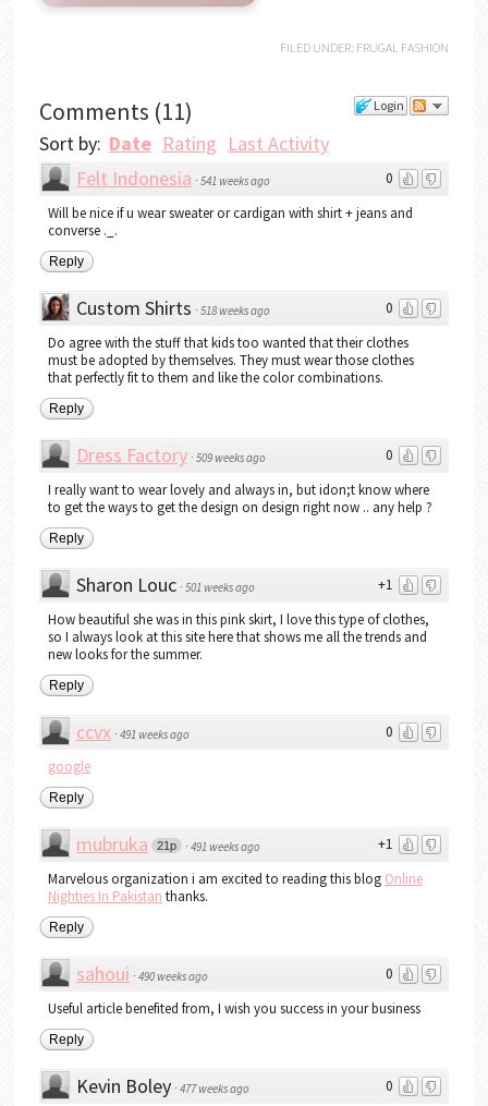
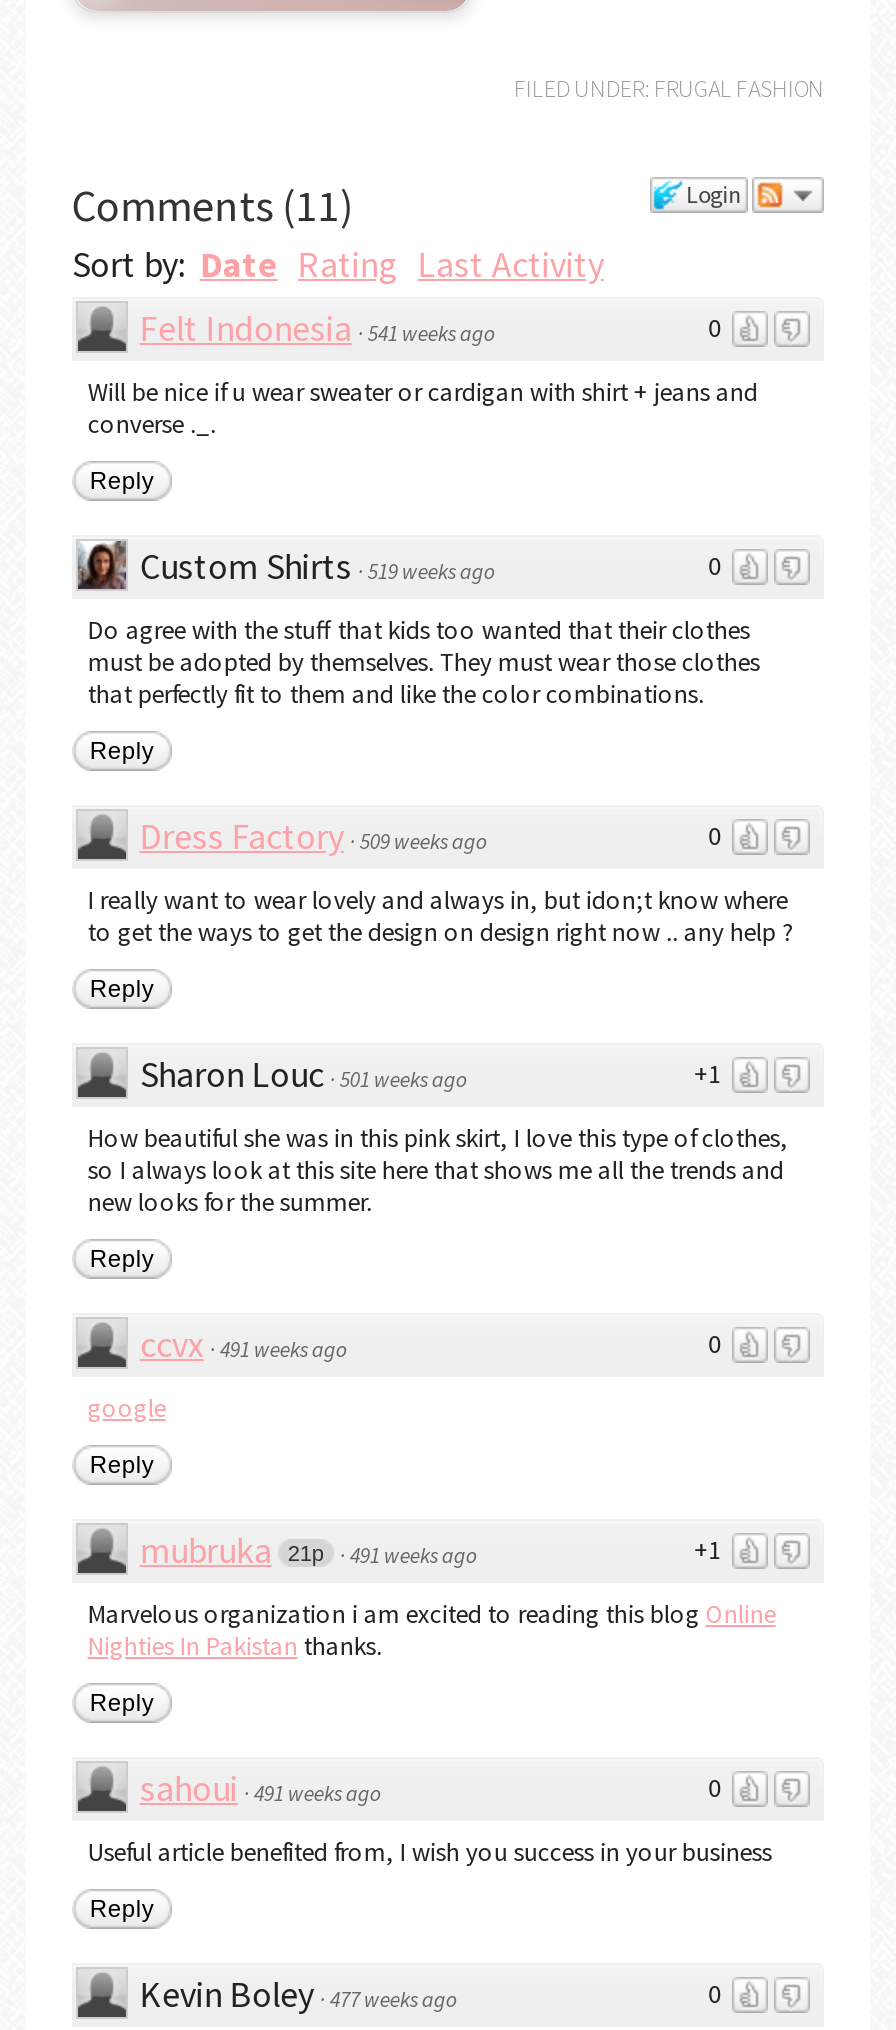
[76,296,270,321] Custom Shirts · 518 weeks ago -> [140,543,496,589] Custom Shirts · 519 weeks ago
[76,962,208,987] sahoui · 490 weeks ago -> [140,1765,382,1811] sahoui · 491 weeks ago

